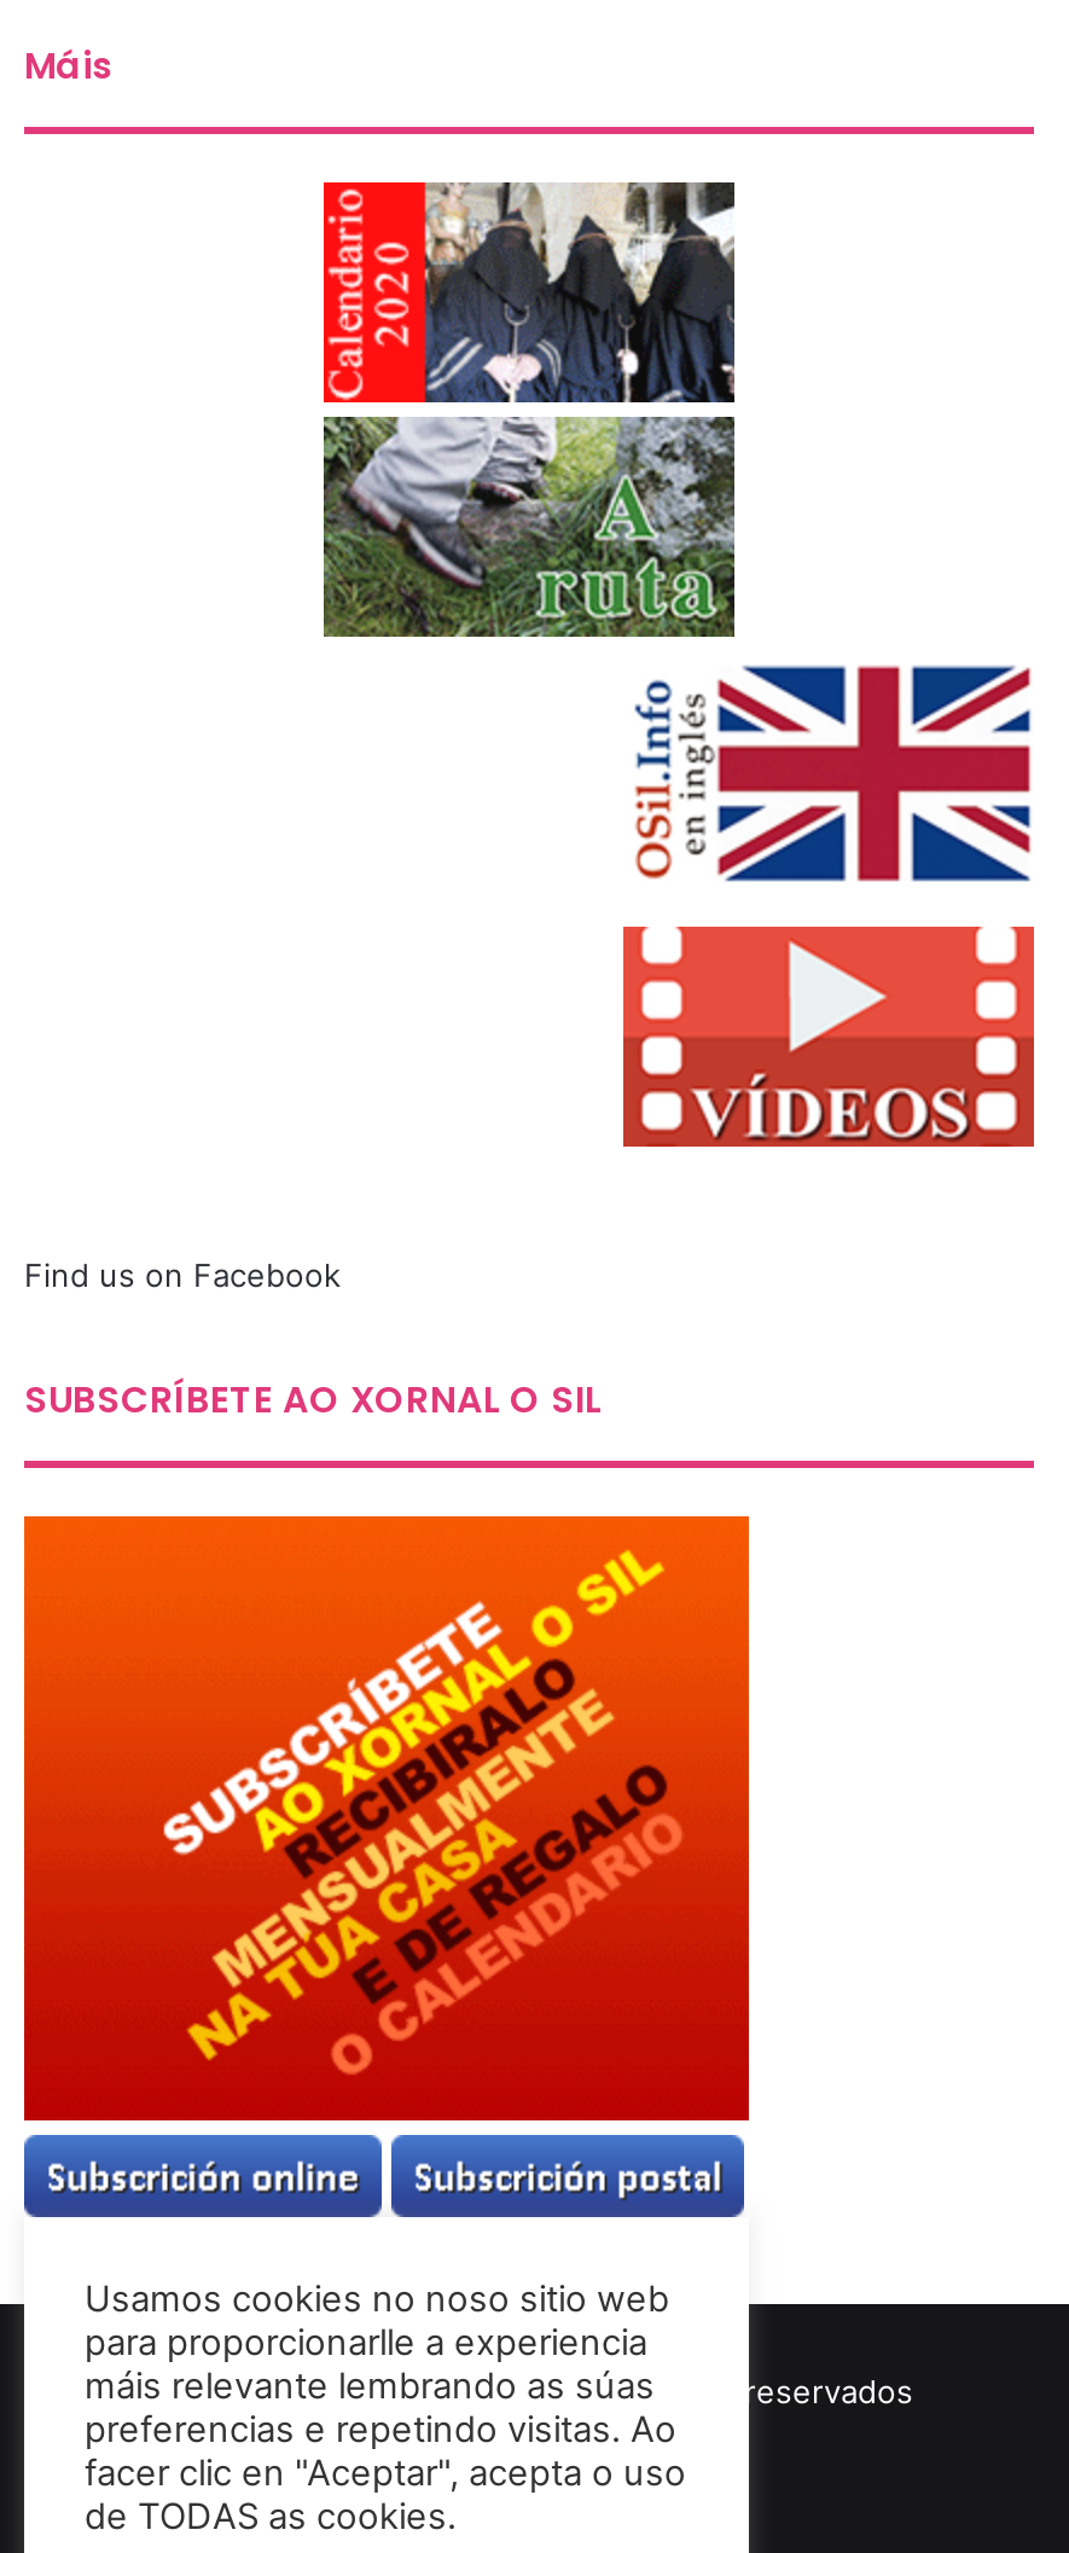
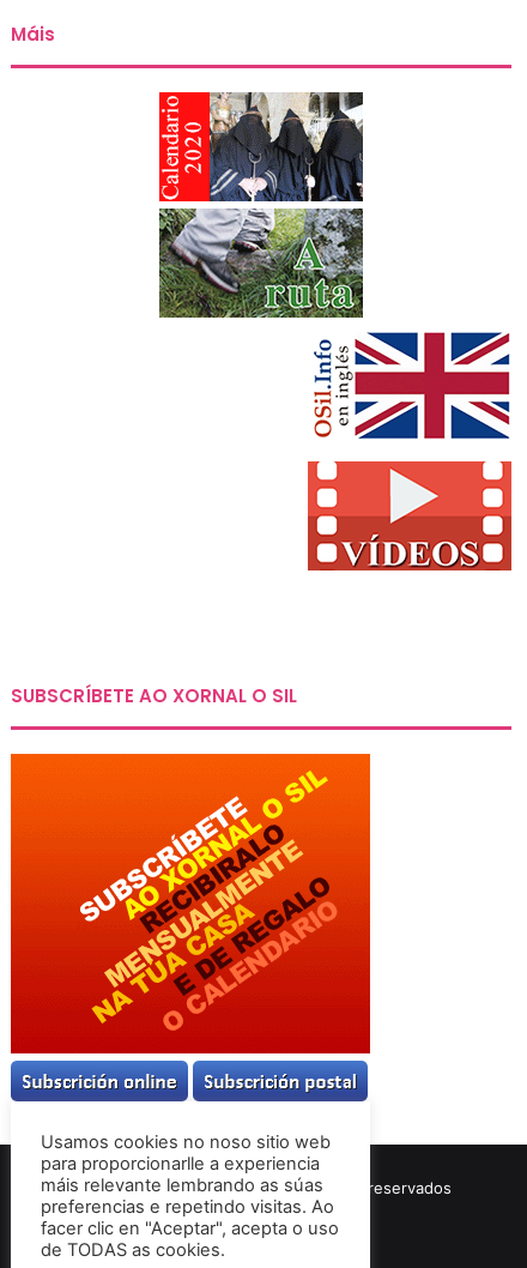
[24,1254,341,1293] Find us on Facebook -> none

